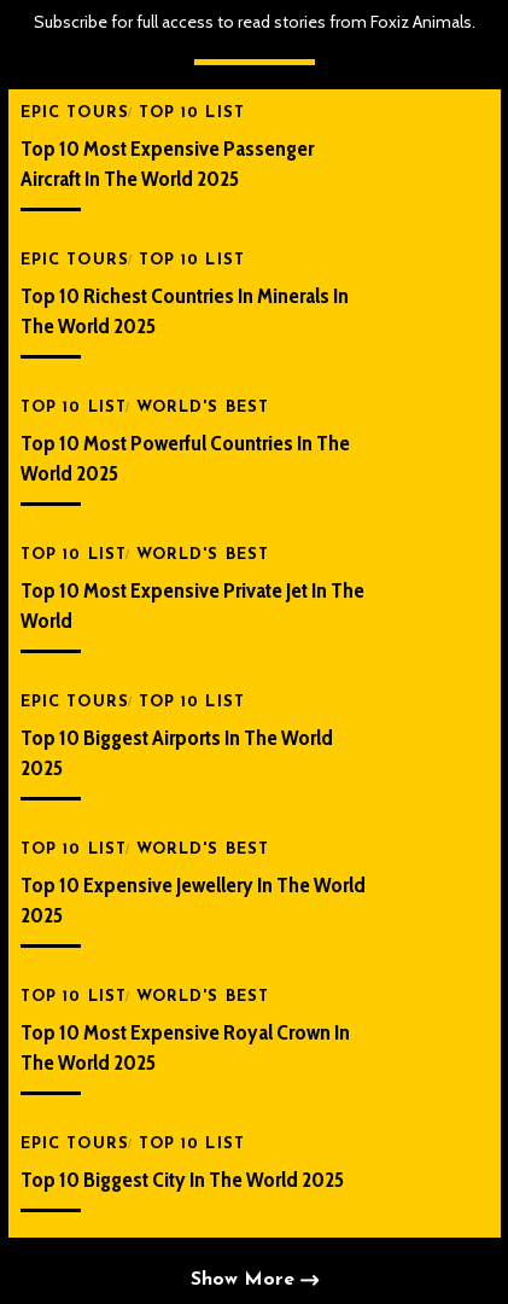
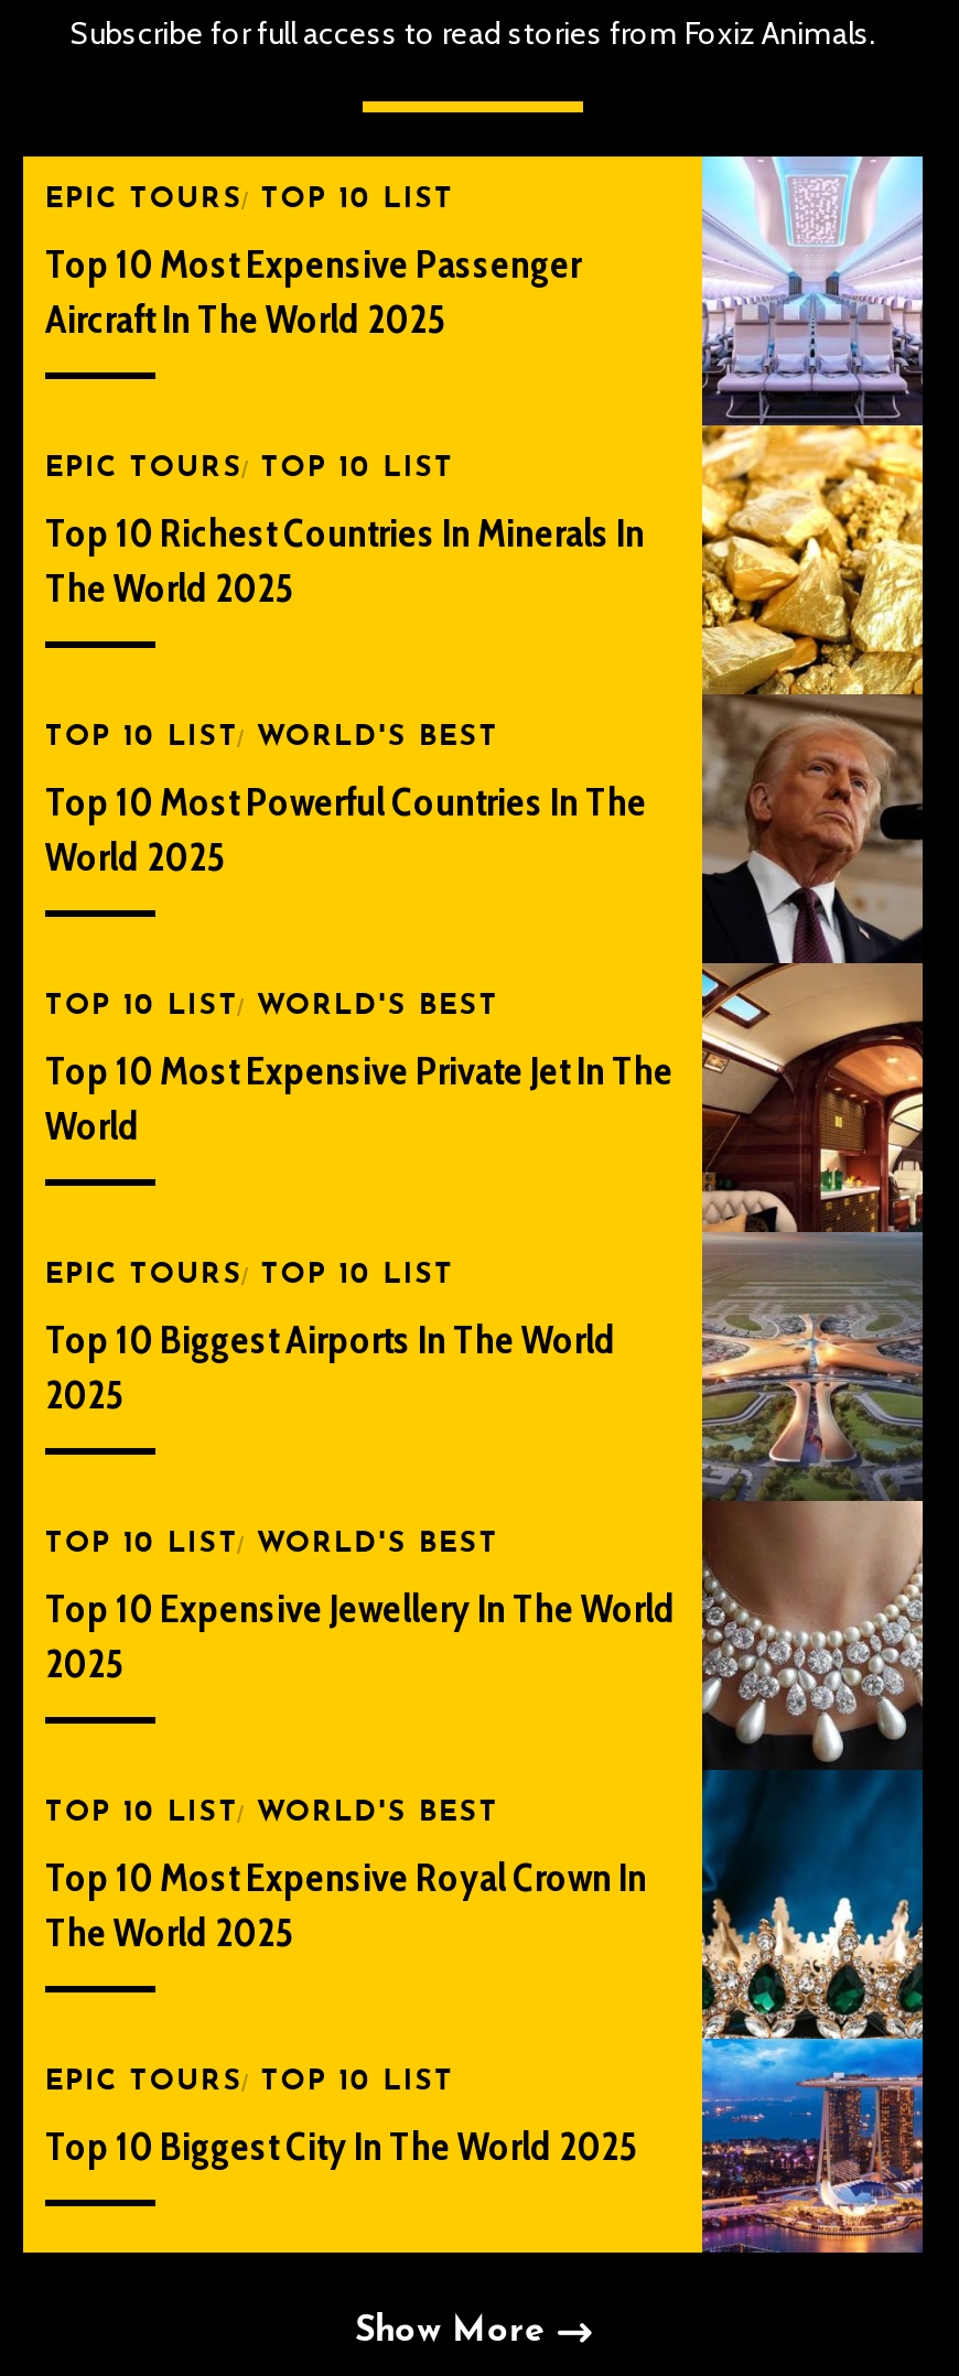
none -> [700,154,925,2255] [image]

